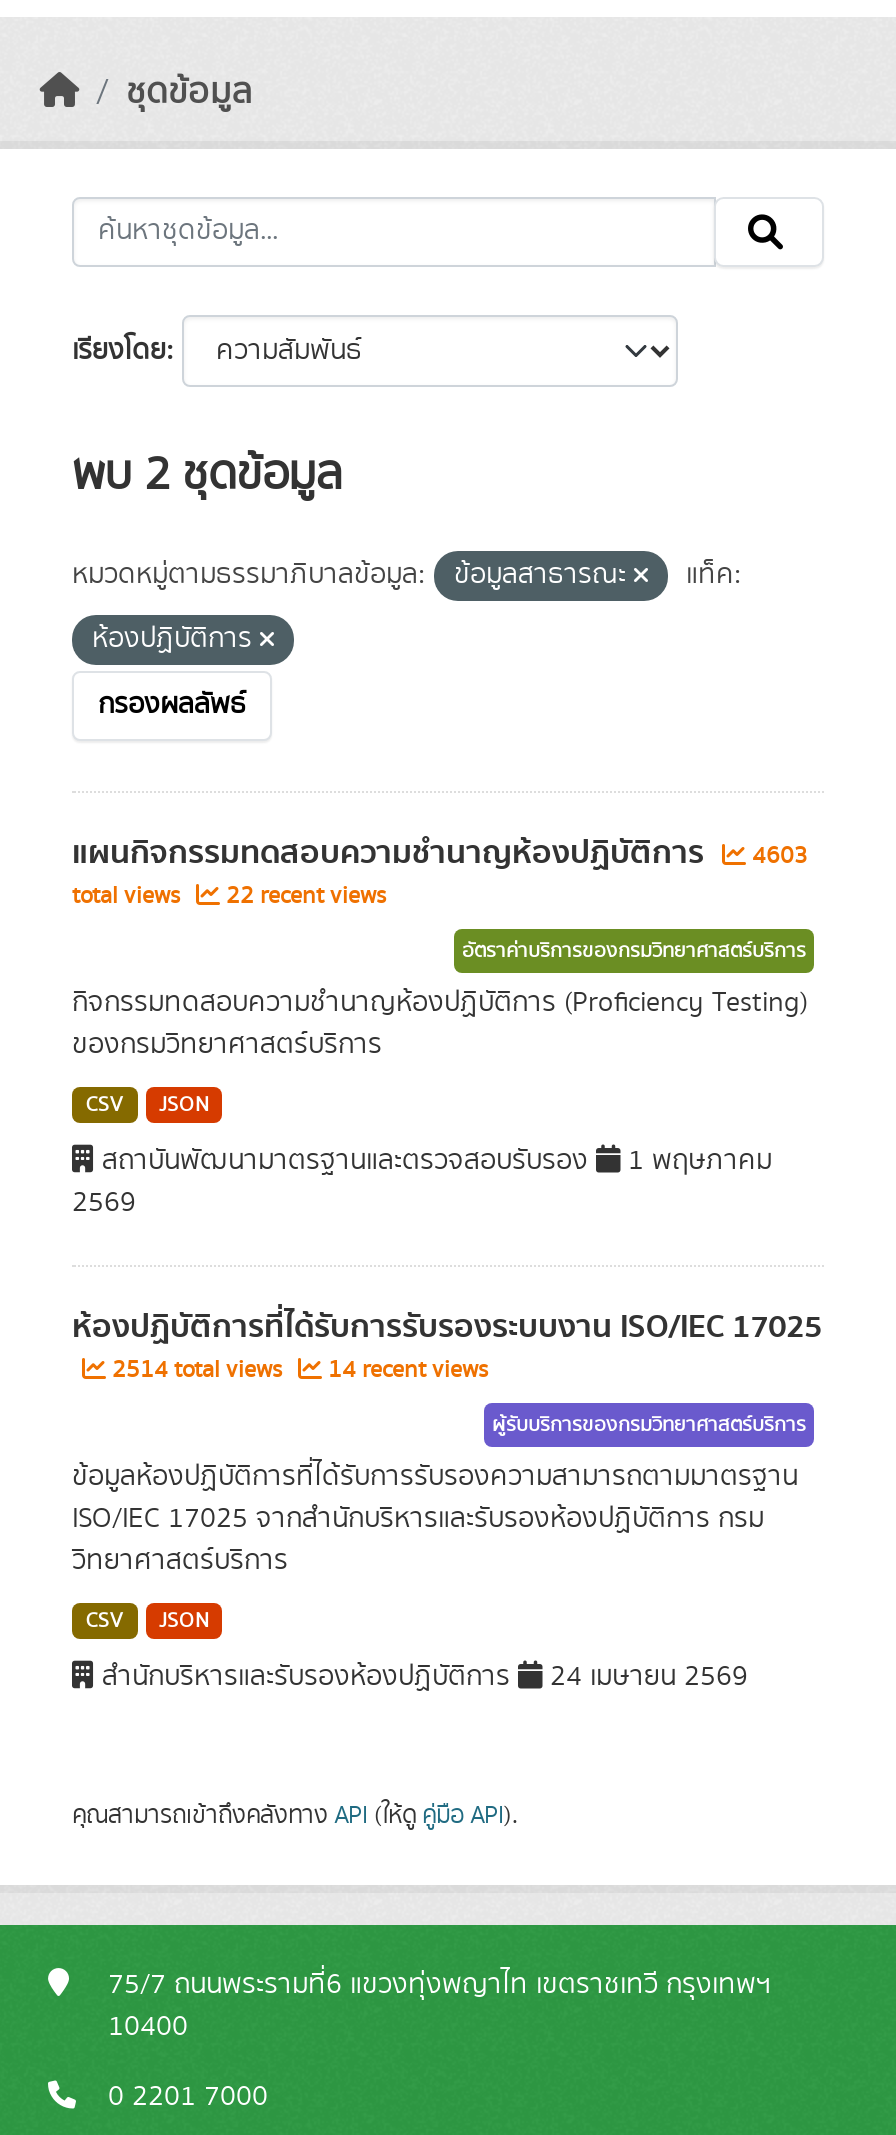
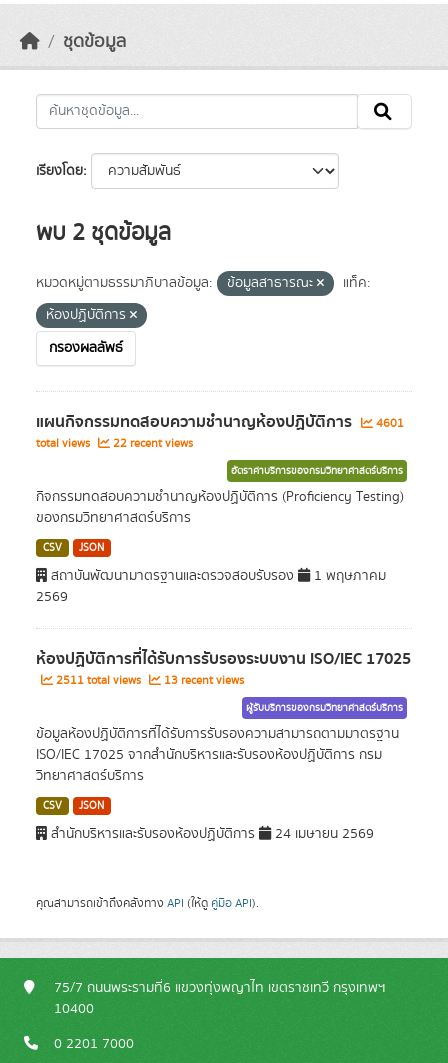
[72,827,808,879] แผนกิจกรรมทดสอบความชำนาญห้องปฏิบัติการ 4603 -> [36,409,404,435] แผนกิจกรรมทดสอบความชำนาญห้องปฏิบัติการ 4601
[106,1353,288,1387] 2514 total views -> [53,672,144,689] 2511 total views
[322,1353,488,1387] 14 recent views -> [161,672,244,689] 13 recent views

